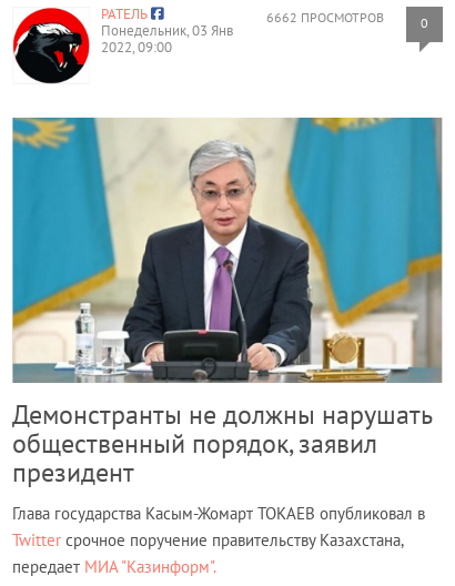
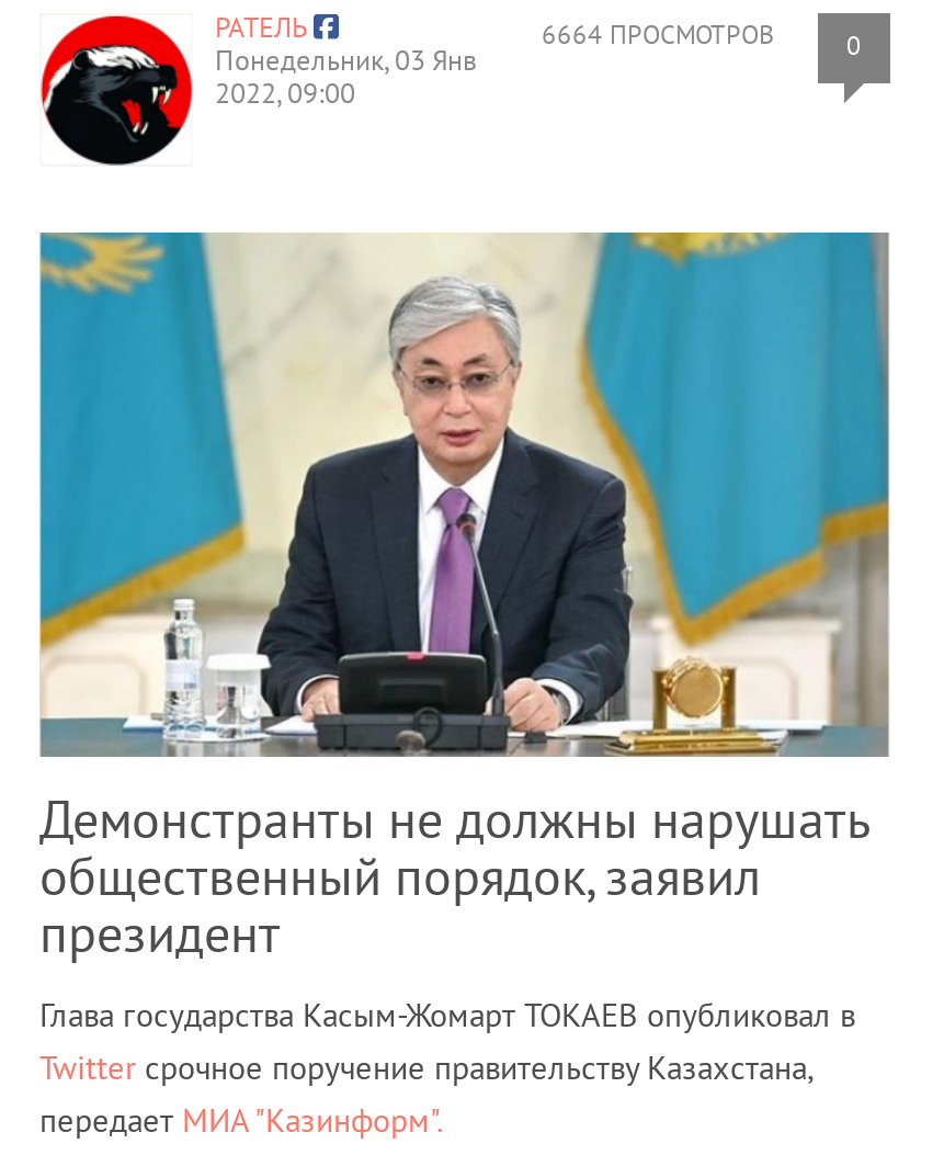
[266,9,384,26] 6662 ПРОСМОТРОВ -> [542,18,774,50] 6664 ПРОСМОТРОВ

